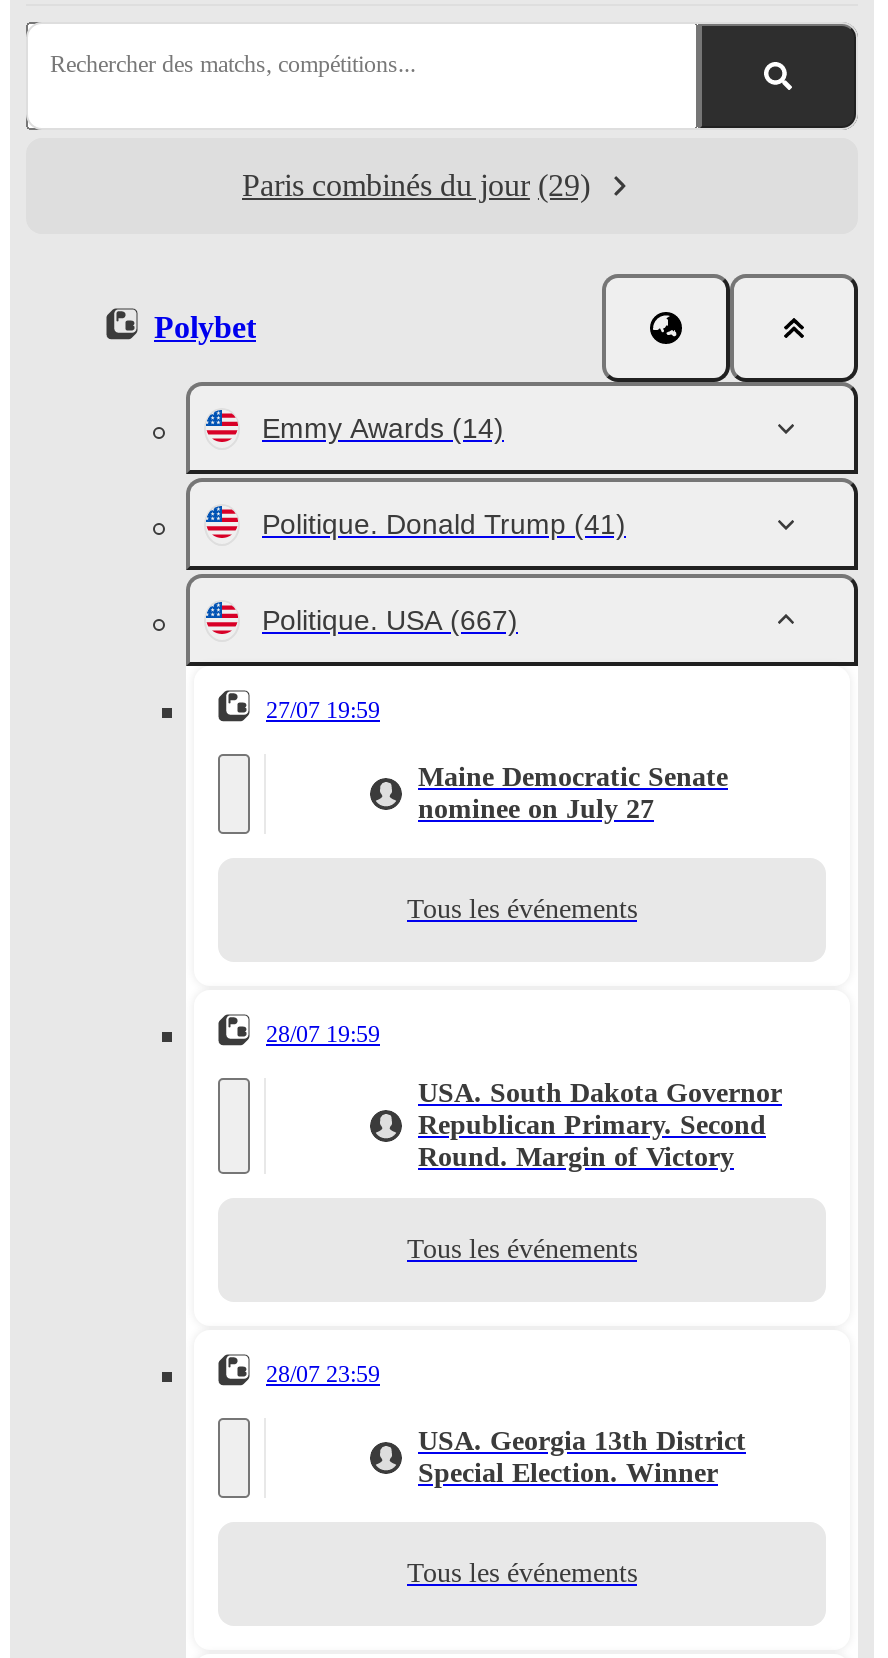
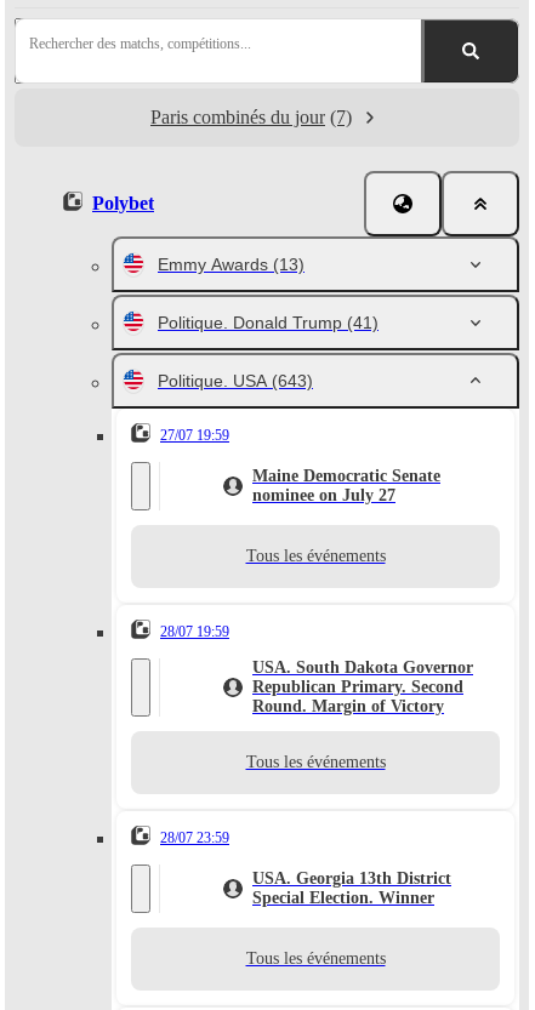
[242,168,590,202] Paris combinés du jour (29) -> [150,107,352,127] Paris combinés du jour (7)
[262,412,504,444] Emmy Awards (14) -> [158,255,305,274] Emmy Awards (13)
[262,604,518,636] Politique. USA (667) -> [158,371,313,390] Politique. USA (643)

